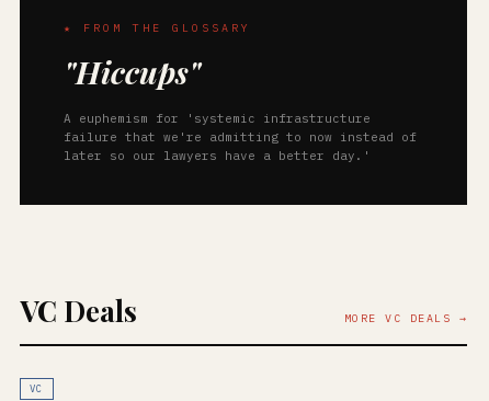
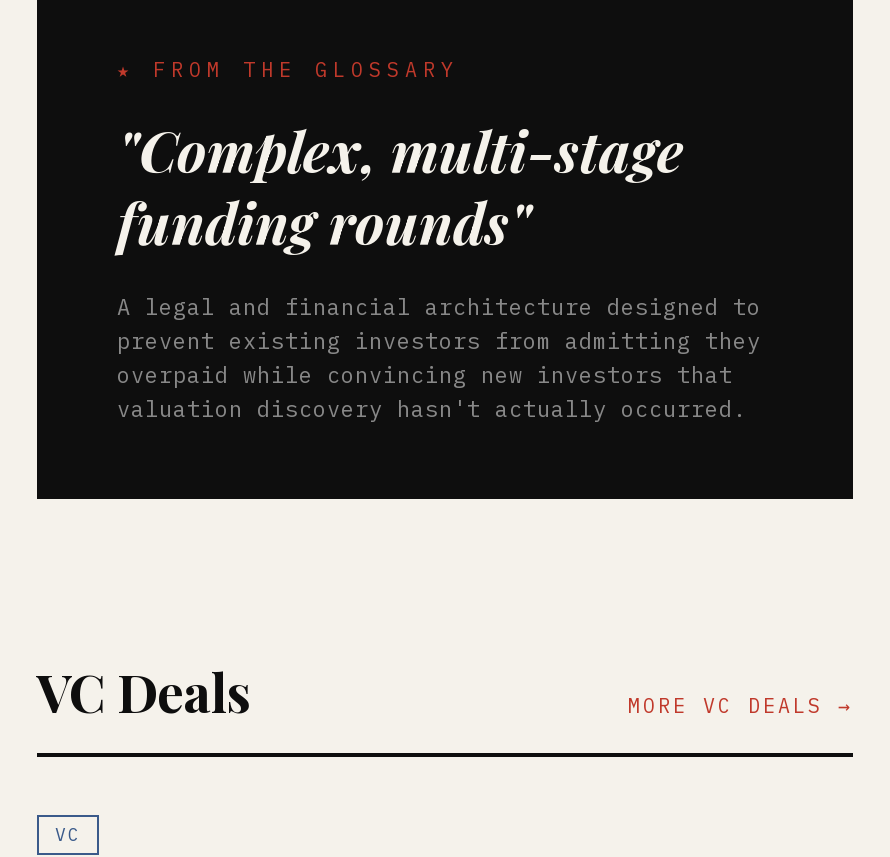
[64,51,201,92] "Hiccups" -> [117,113,683,259] "Complex, multi-stage | funding rounds"
[64,111,417,163] A euphemism for 'systemic infrastructure | failure that we're admitting to now instead of | later so our lawyers have a better day.' -> [117,293,761,423] A legal and financial architecture designed to | prevent existing investors from admitting they | overpaid while convincing new investors that | valuation discovery hasn't actually occurred.

